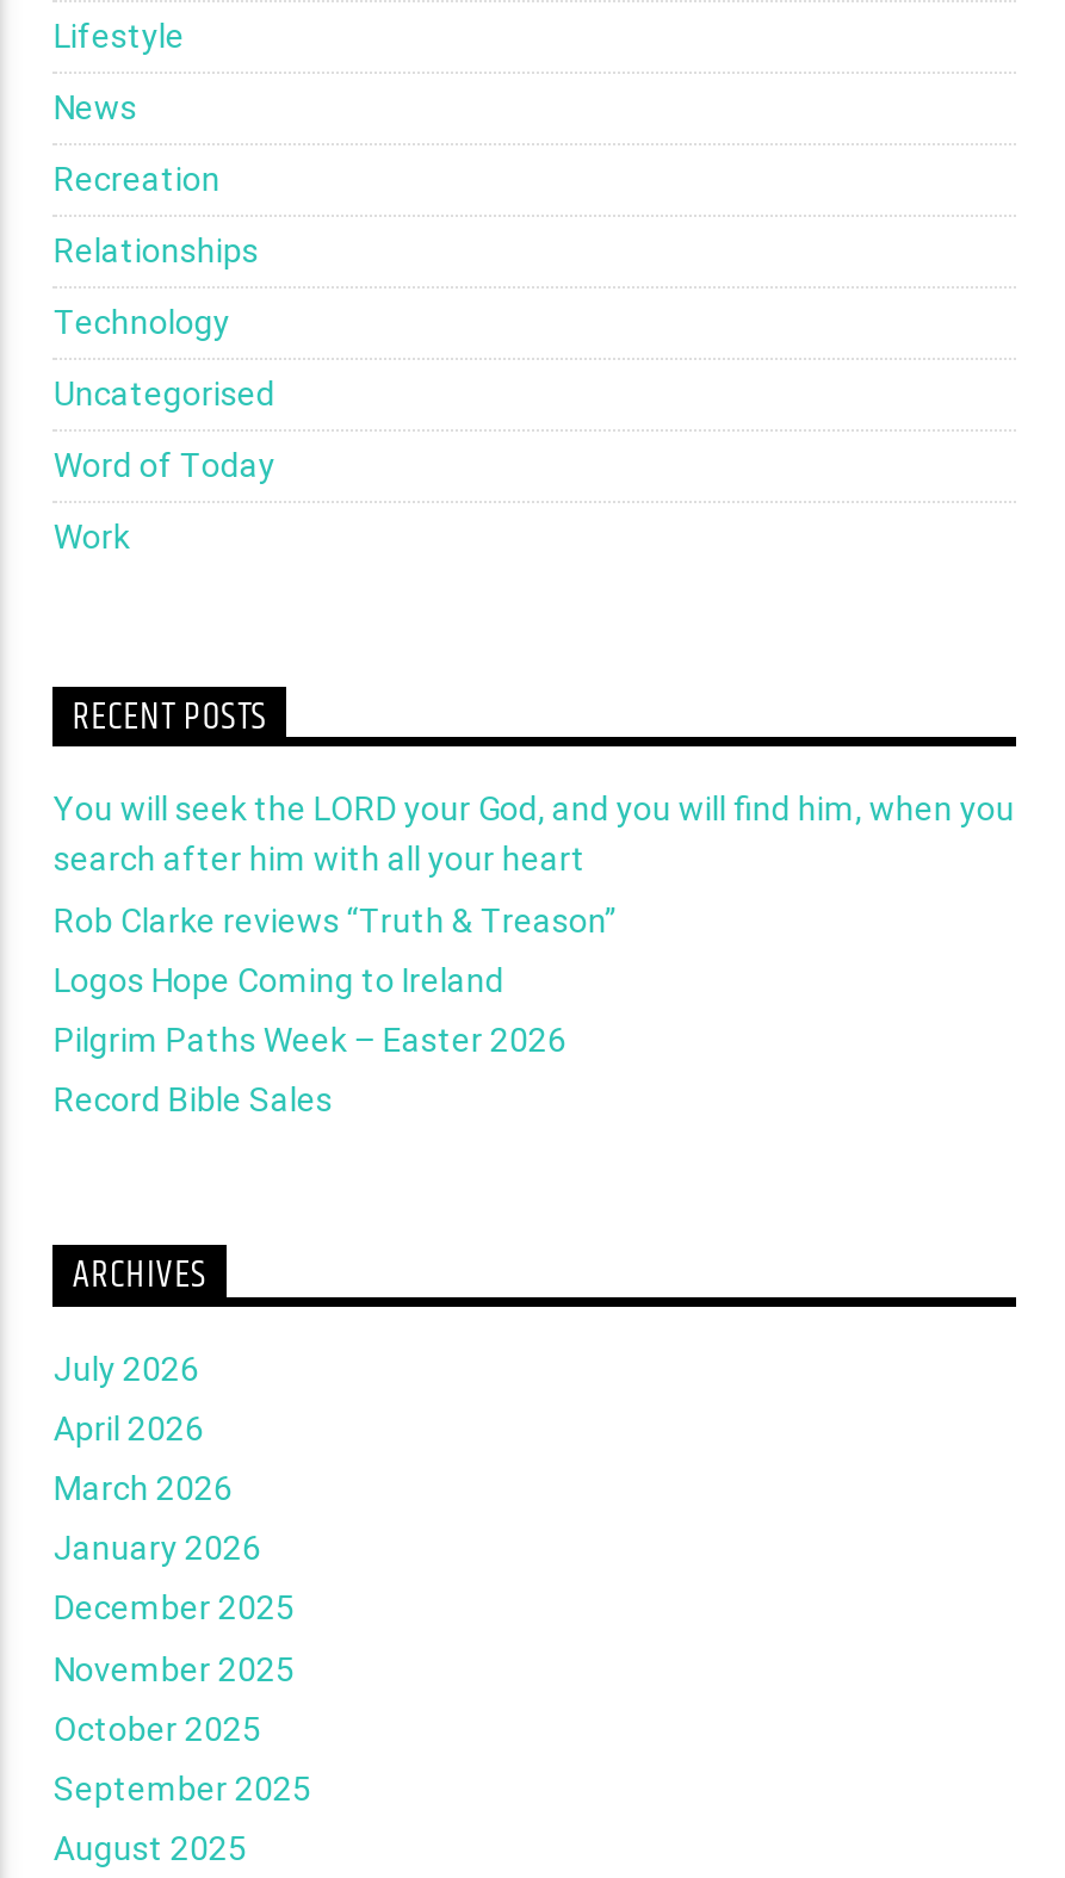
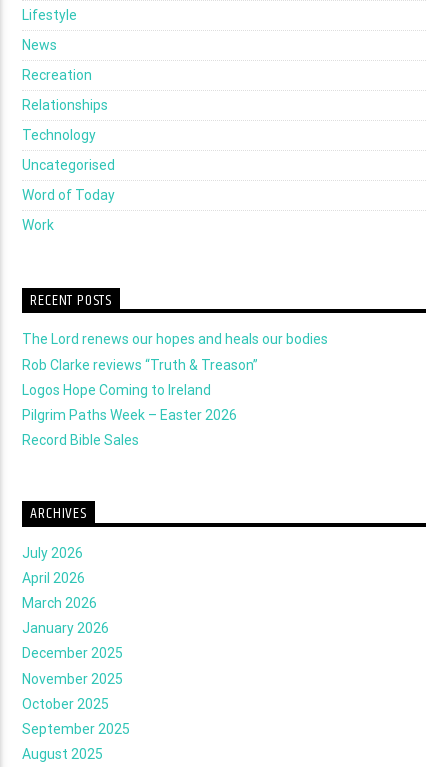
[53,791,1015,879] You will seek the LORD your God, and you will find him, when you | search after him with all your heart -> [22,331,328,347] The Lord renews our hopes and heals our bodies

